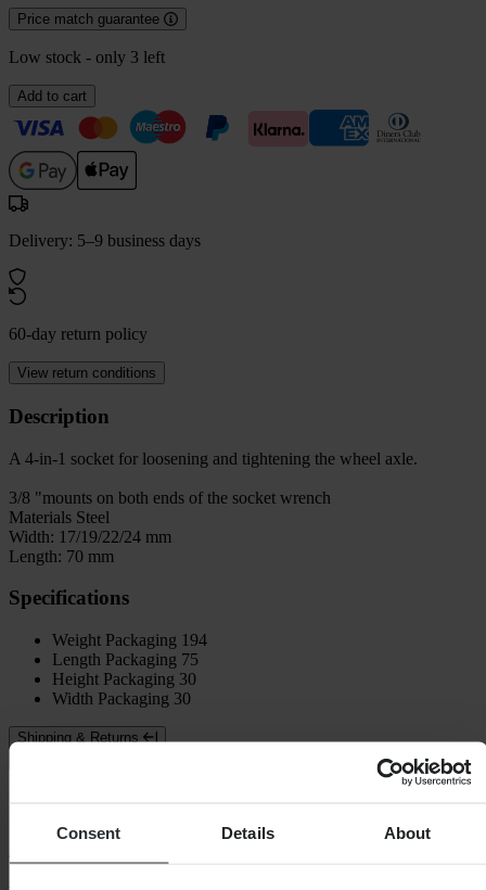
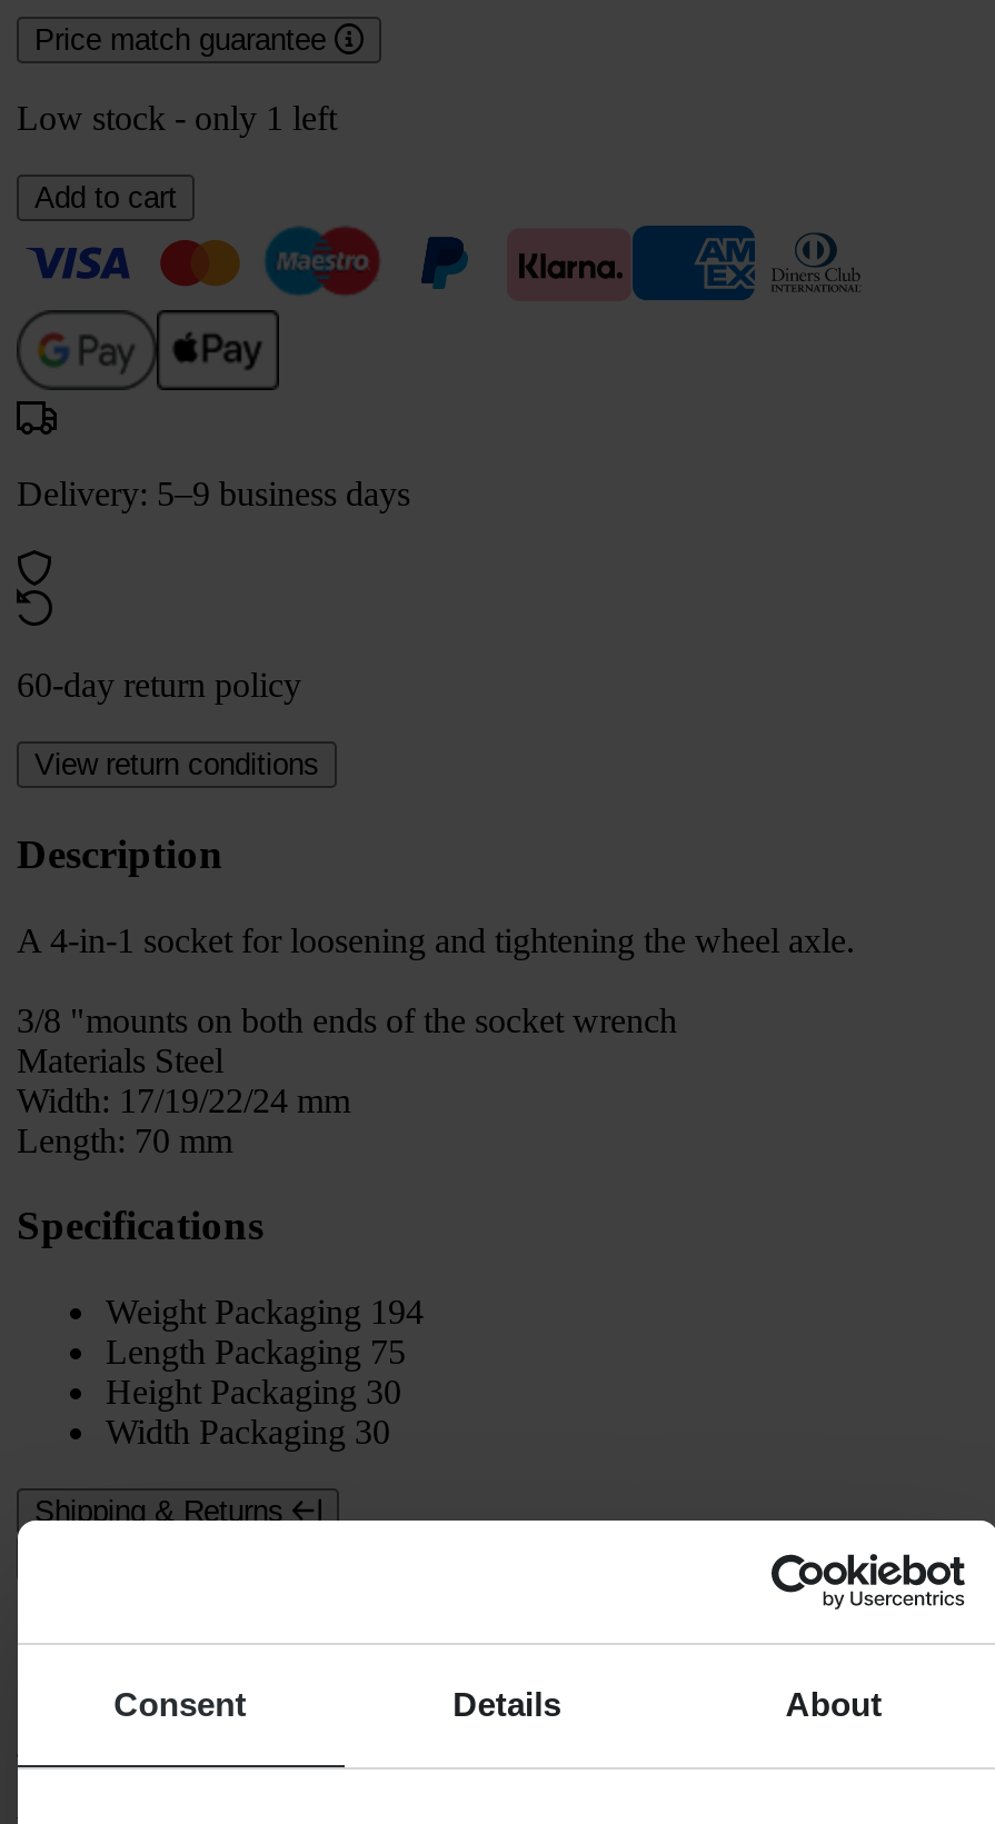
[9,48,165,66] Low stock - only 3 left -> [17,99,337,137] Low stock - only 1 left

